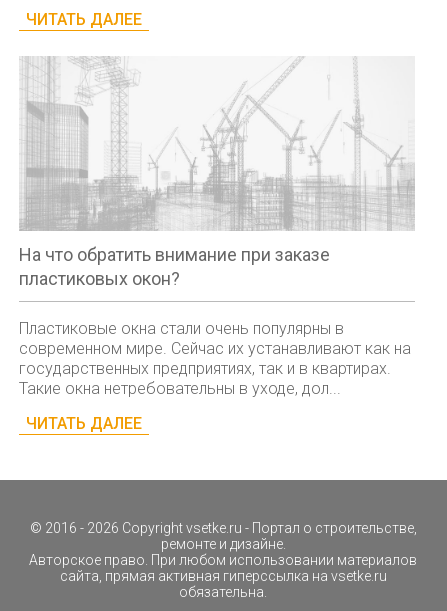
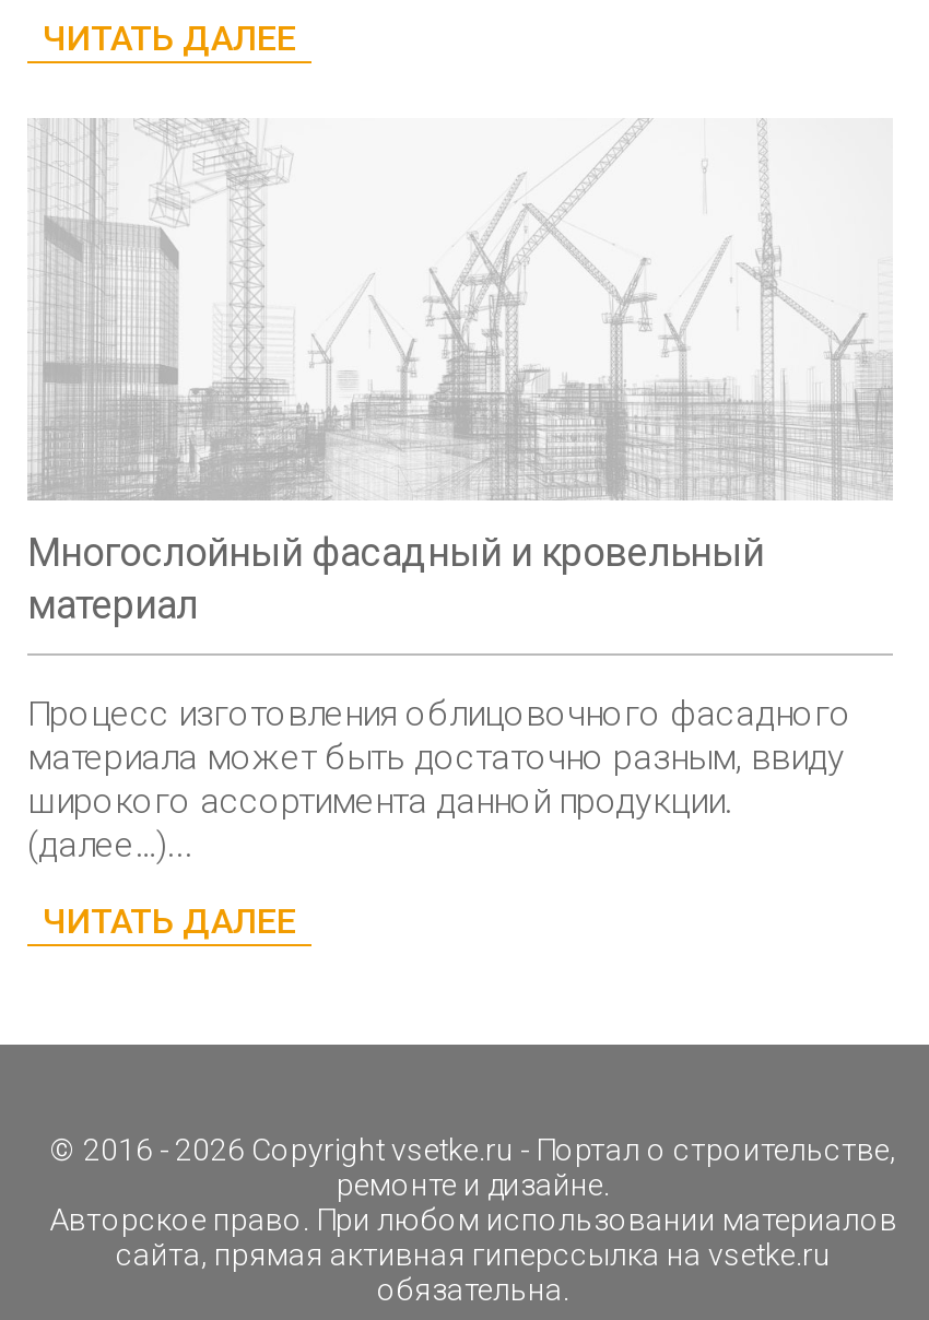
[19,244,330,289] На что обратить внимание при заказе | пластиковых окон? -> [27,529,764,628] Многослойный фасадный и кровельный | материал
[19,319,411,398] Пластиковые окна стали очень популярны в | современном мире. Сейчас их устанавливают как на | государственных предприятиях, так и в квартирах. | Такие окна нетребовательны в уходе, дол... -> [27,693,851,866] Процесс изготовления облицовочного фасадного | материала может быть достаточно разным, ввиду | широкого ассортимента данной продукции. | (далее…)...

